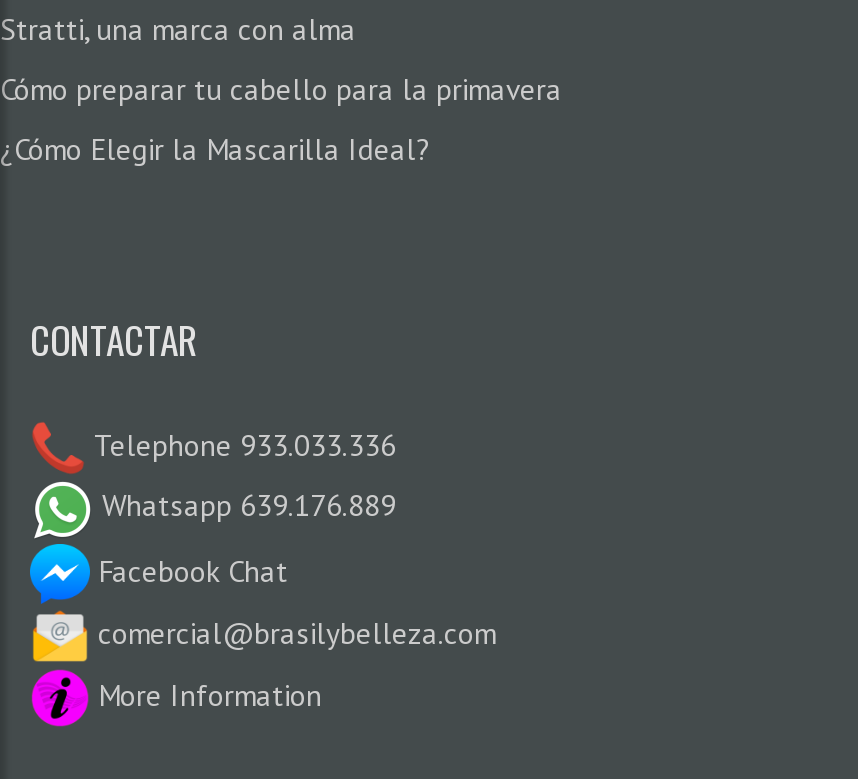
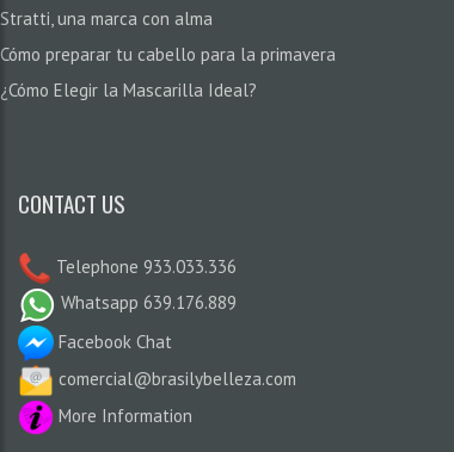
[30,310,198,366] CONTACTAR -> [18,186,125,220] CONTACT US

